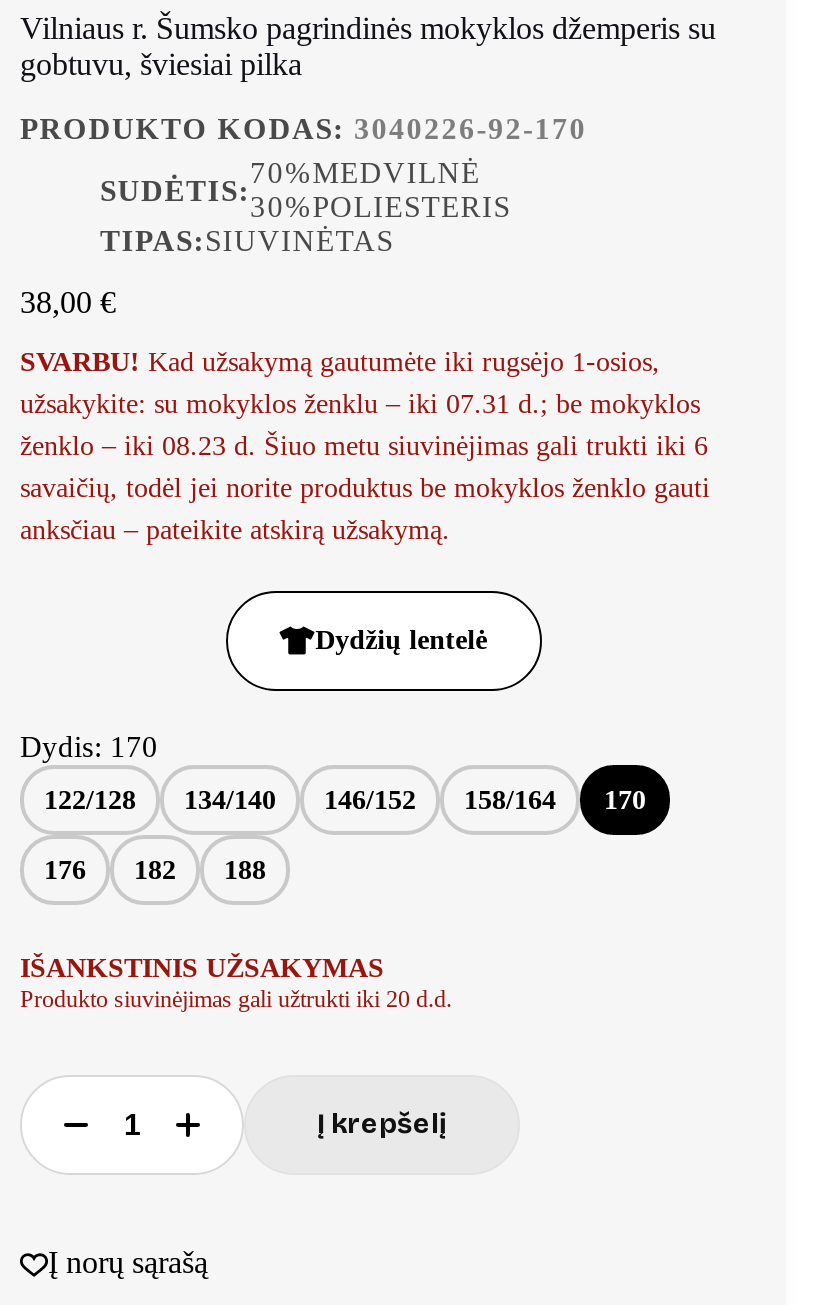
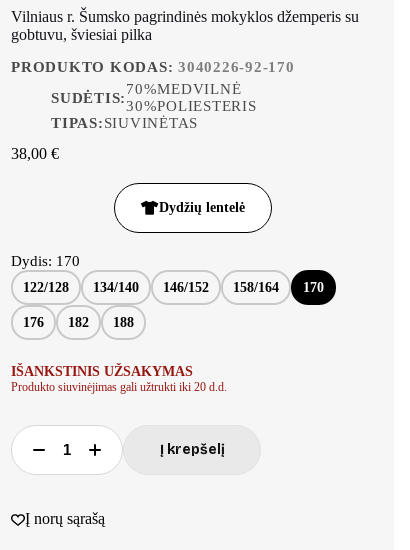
[20,347,710,545] SVARBU! Kad užsakymą gautumėte iki rugsėjo 1-osios, | užsakykite: su mokyklos ženklu – iki 07.31 d.; be mokyklos | ženklo – iki 08.23 d. Šiuo metu siuvinėjimas gali trukti iki 6 | savaičių, todėl jei norite produktus be mokyklos ženklo gauti | anksčiau – pateikite atskirą užsakymą. -> none

